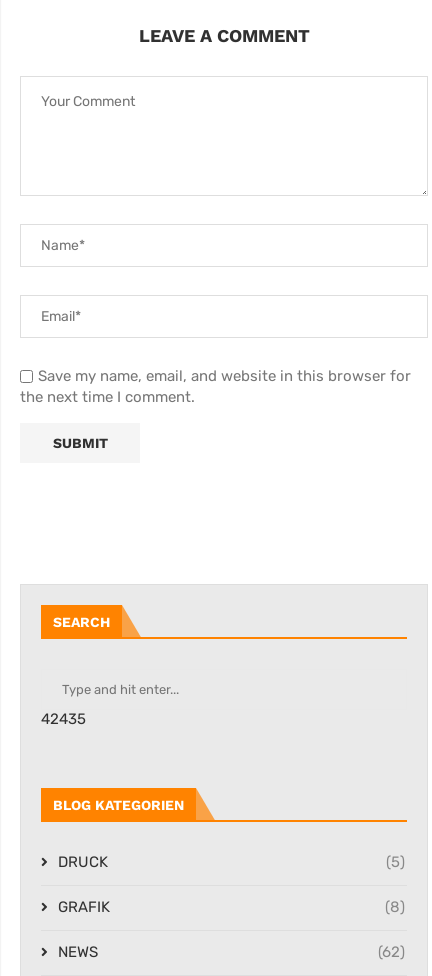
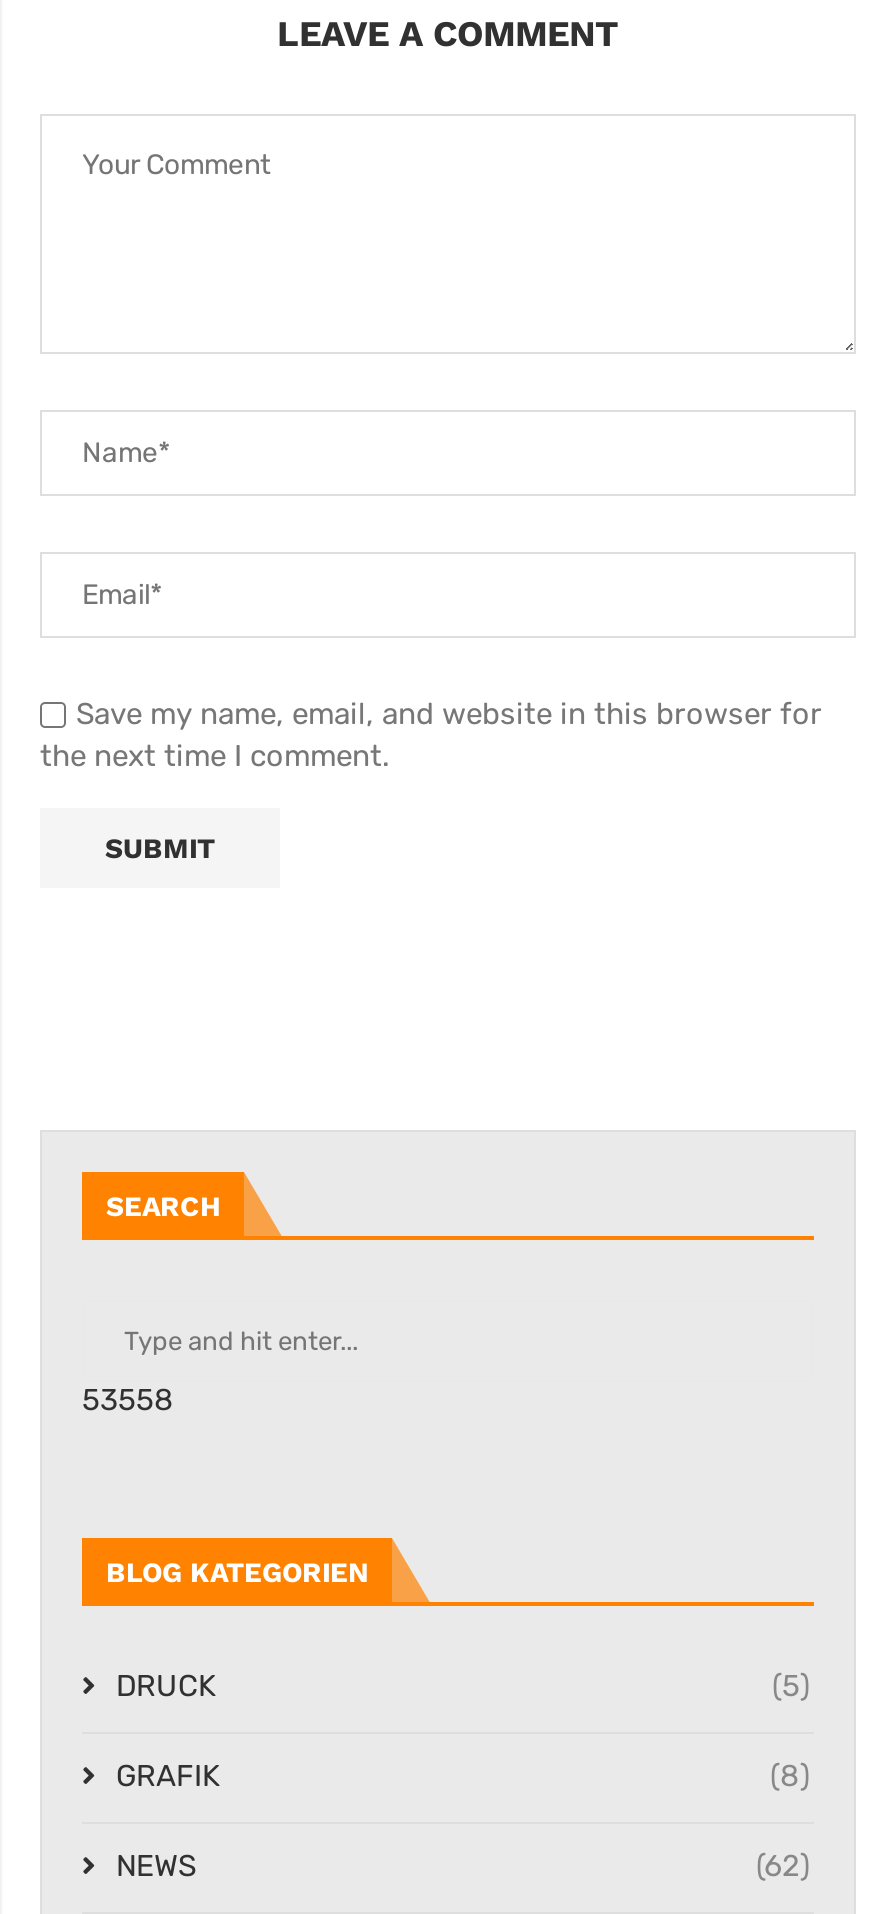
[41,710,86,728] 42435 -> [82,1381,174,1417] 53558

